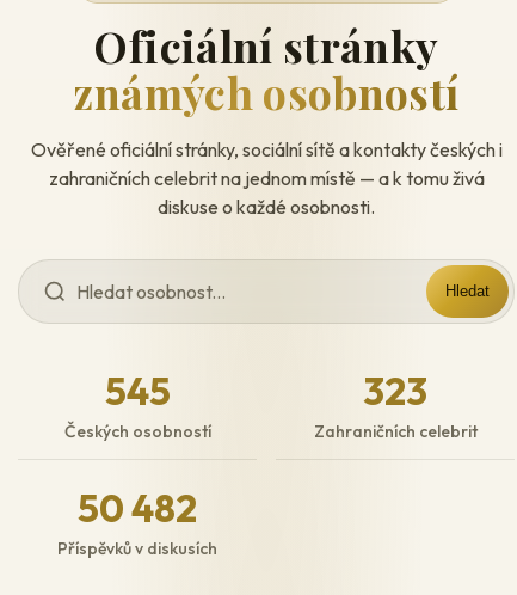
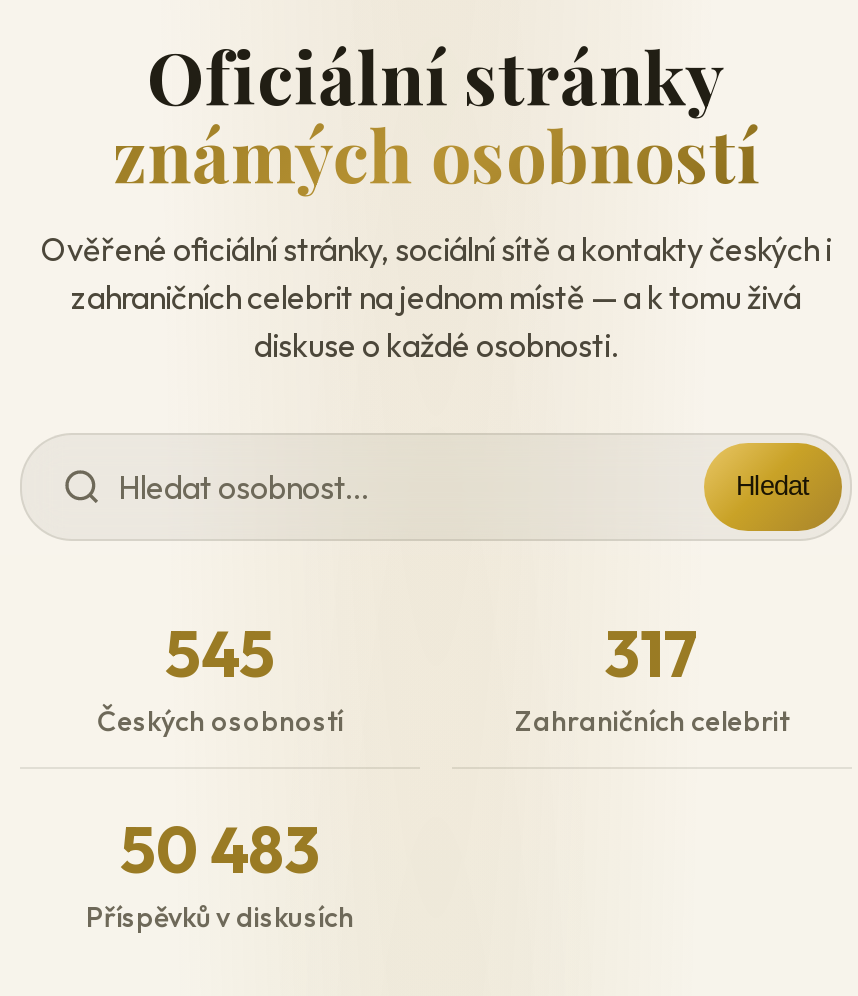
[363,366,427,414] 323 -> [604,613,700,693] 317
[78,483,197,531] 50 482 -> [120,809,320,889] 50 483

